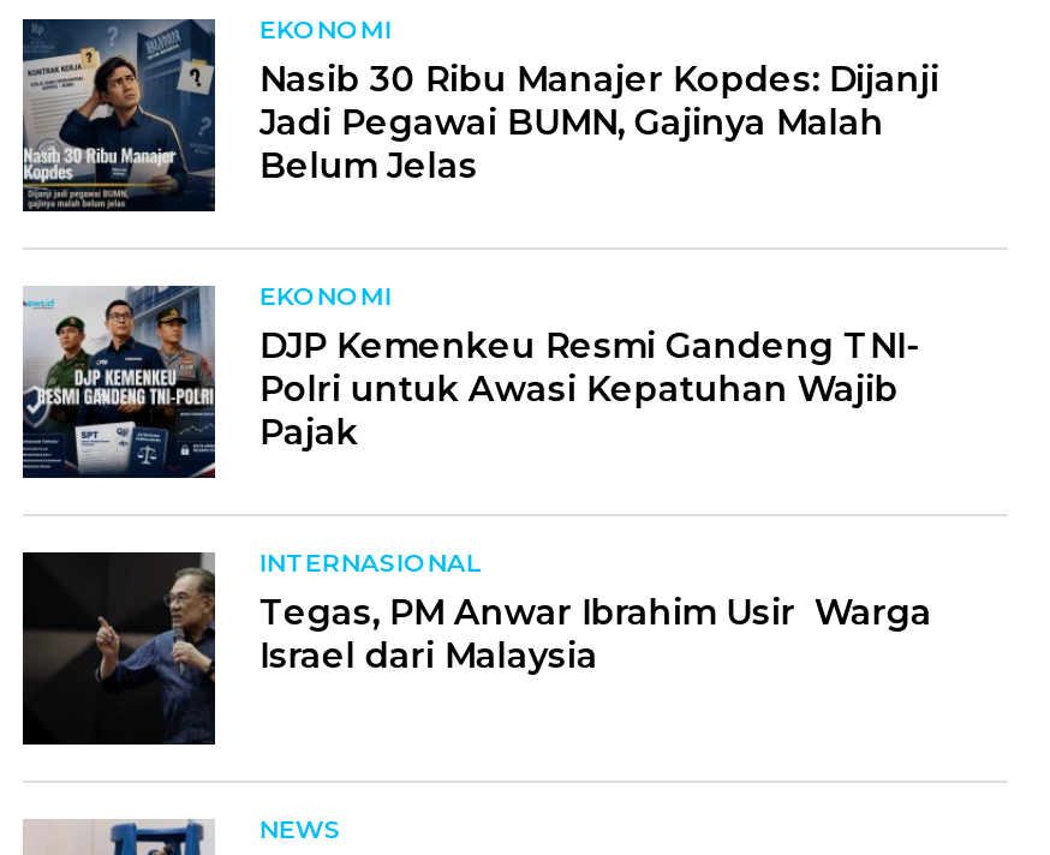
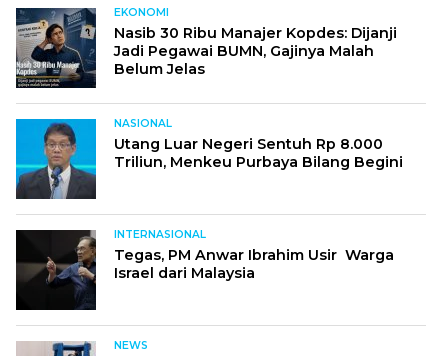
[20,282,920,478] [image] | EKONOMI | DJP Kemenkeu Resmi Gandeng TNI- | Polri untuk Awasi Kepatuhan Wajib | Pajak -> [15,117,403,199] [image] | NASIONAL | Utang Luar Negeri Sentuh Rp 8.000 | Triliun, Menkeu Purbaya Bilang Begini

